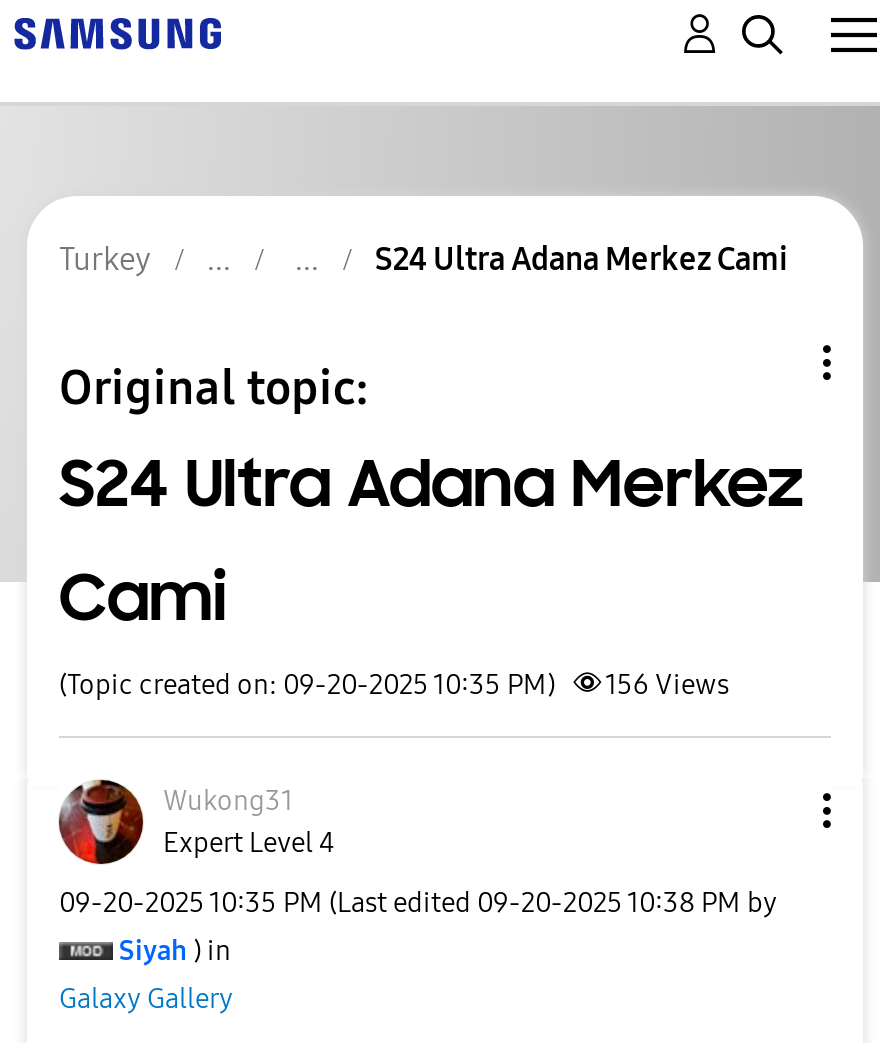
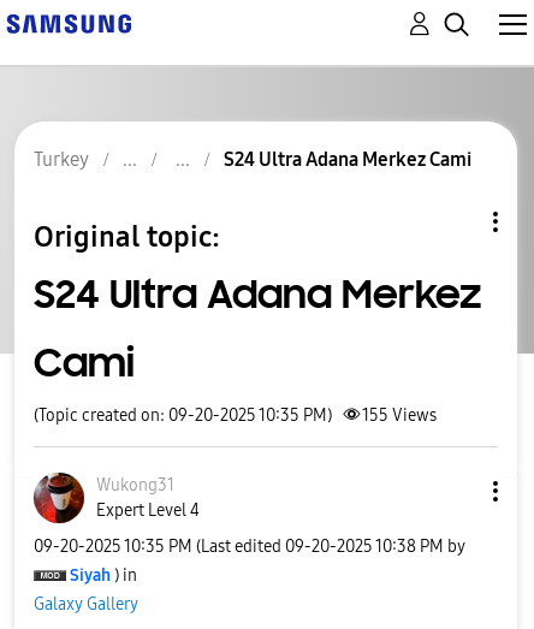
[59,668,729,702] (Topic created on: 09-20-2025 10:35 PM) 156 Views -> [34,405,437,426] (Topic created on: 09-20-2025 10:35 PM) 155 Views

